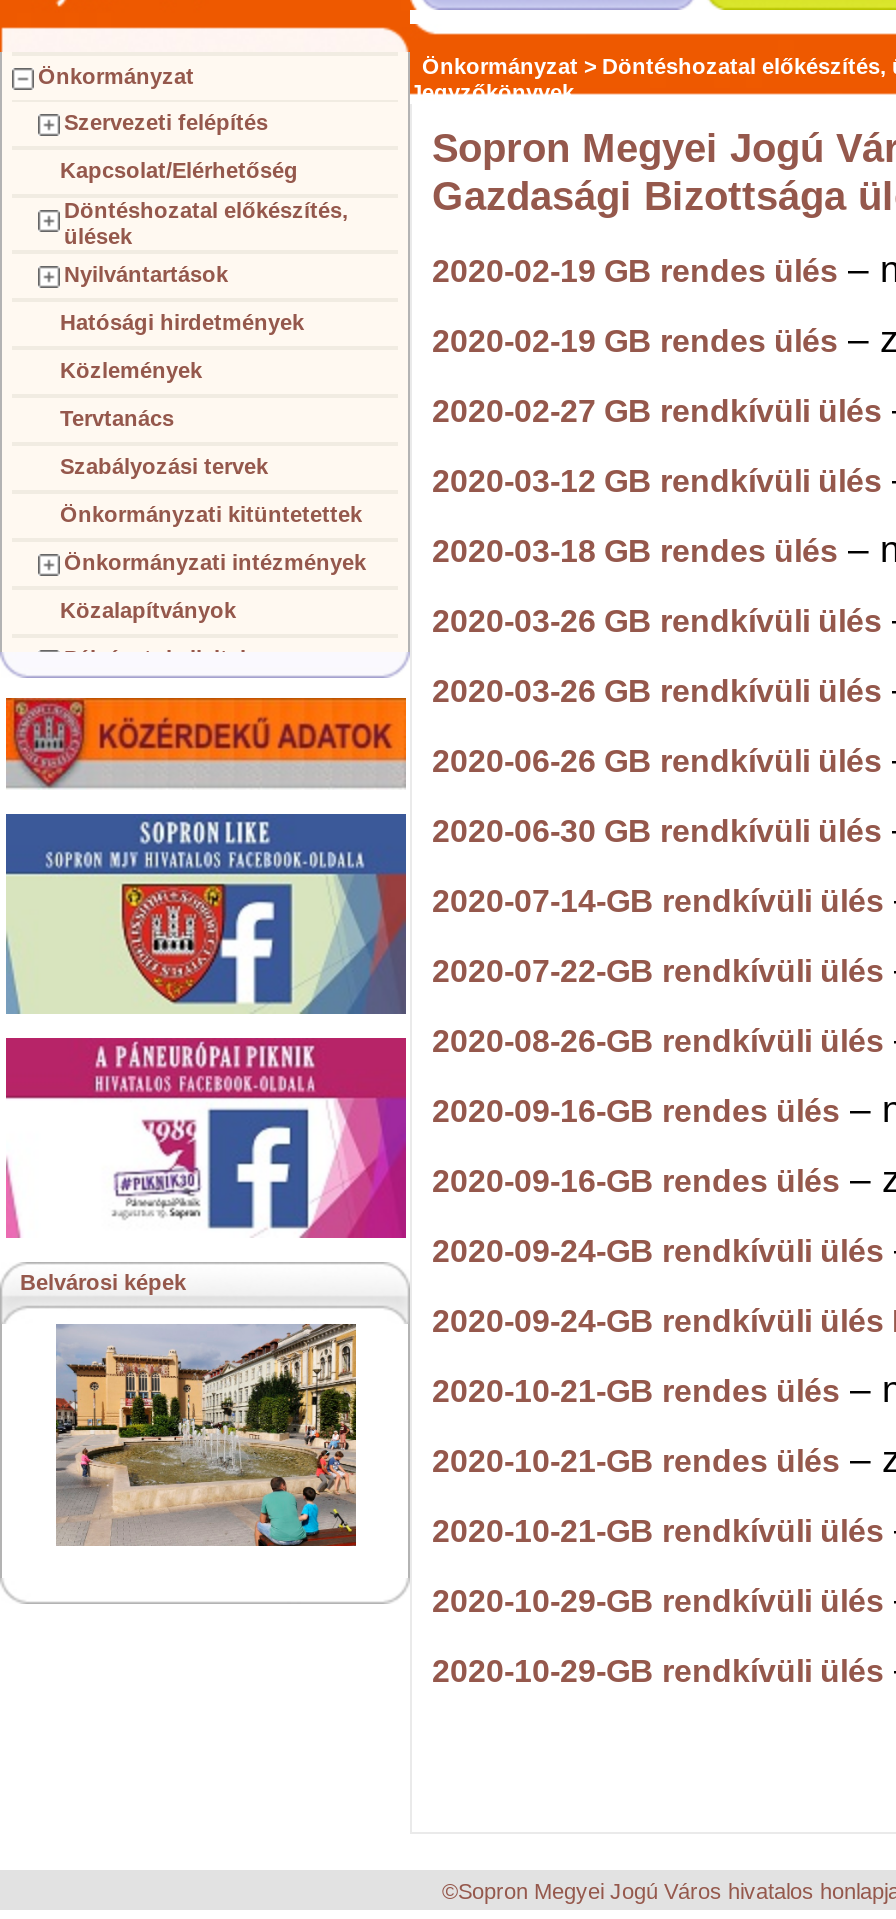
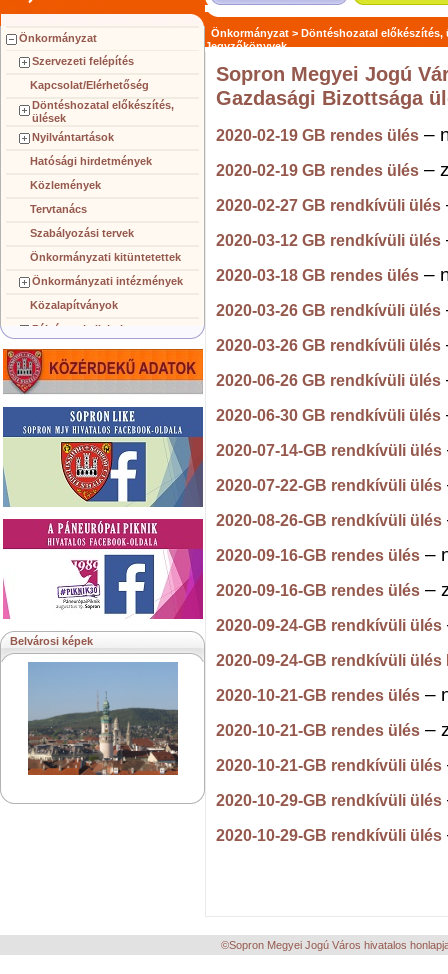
[54,1322,358,1550] [image] -> [28,662,179,776] [image]

